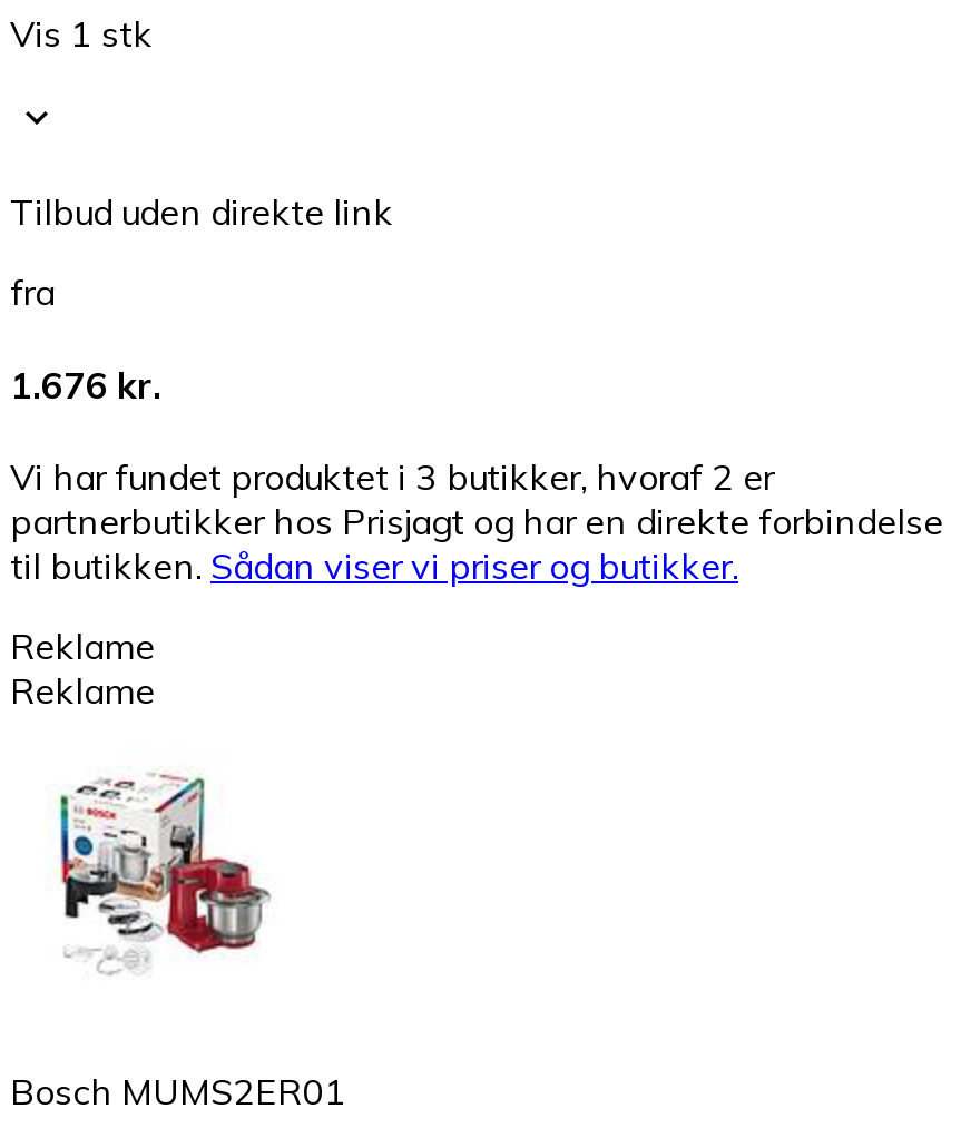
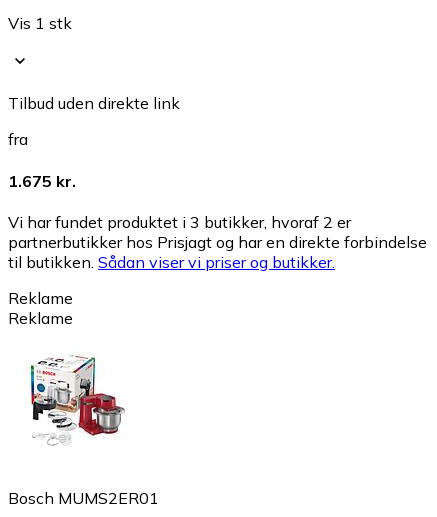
[10,362,161,407] 1.676 kr. -> [8,171,76,191] 1.675 kr.

